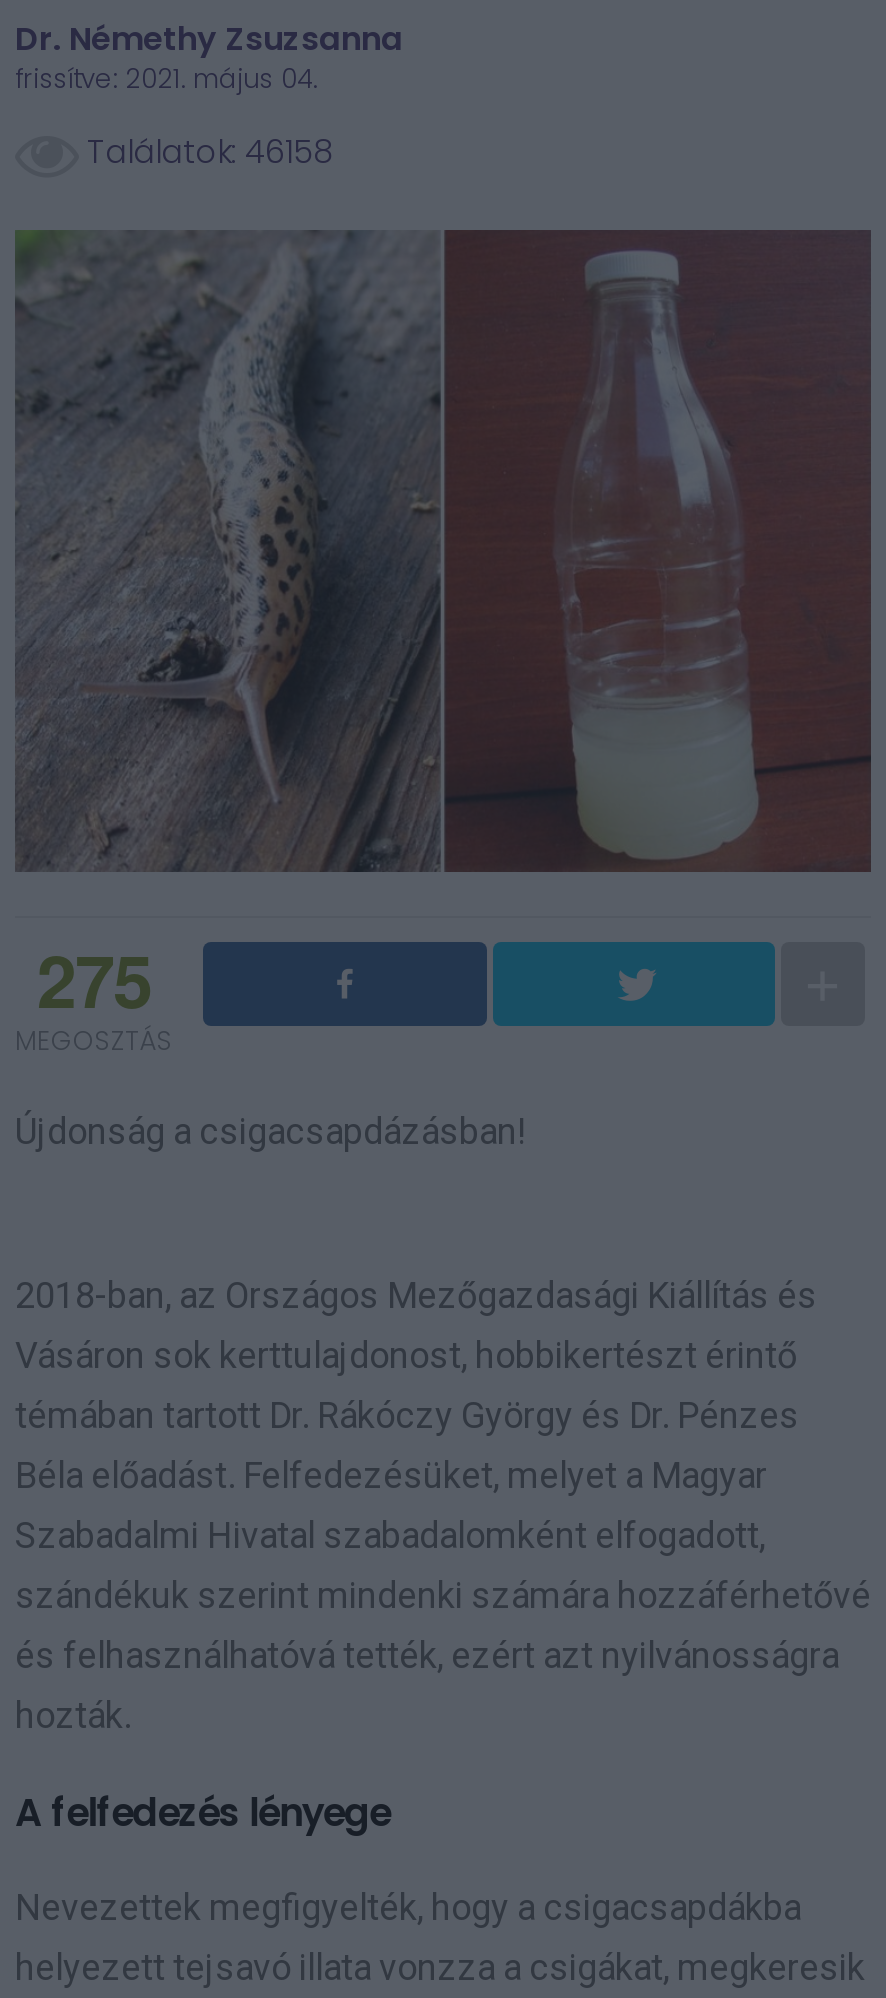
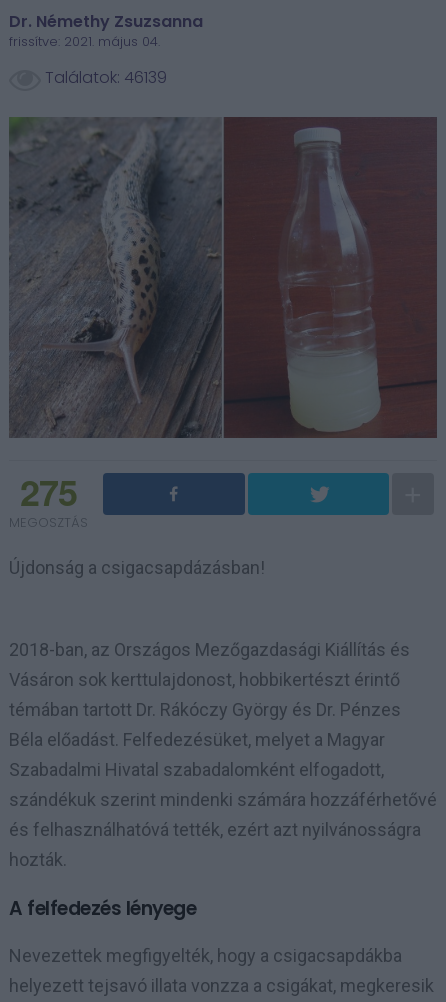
[87,128,333,174] Találatok: 46158 -> [45,66,167,89] Találatok: 46139

